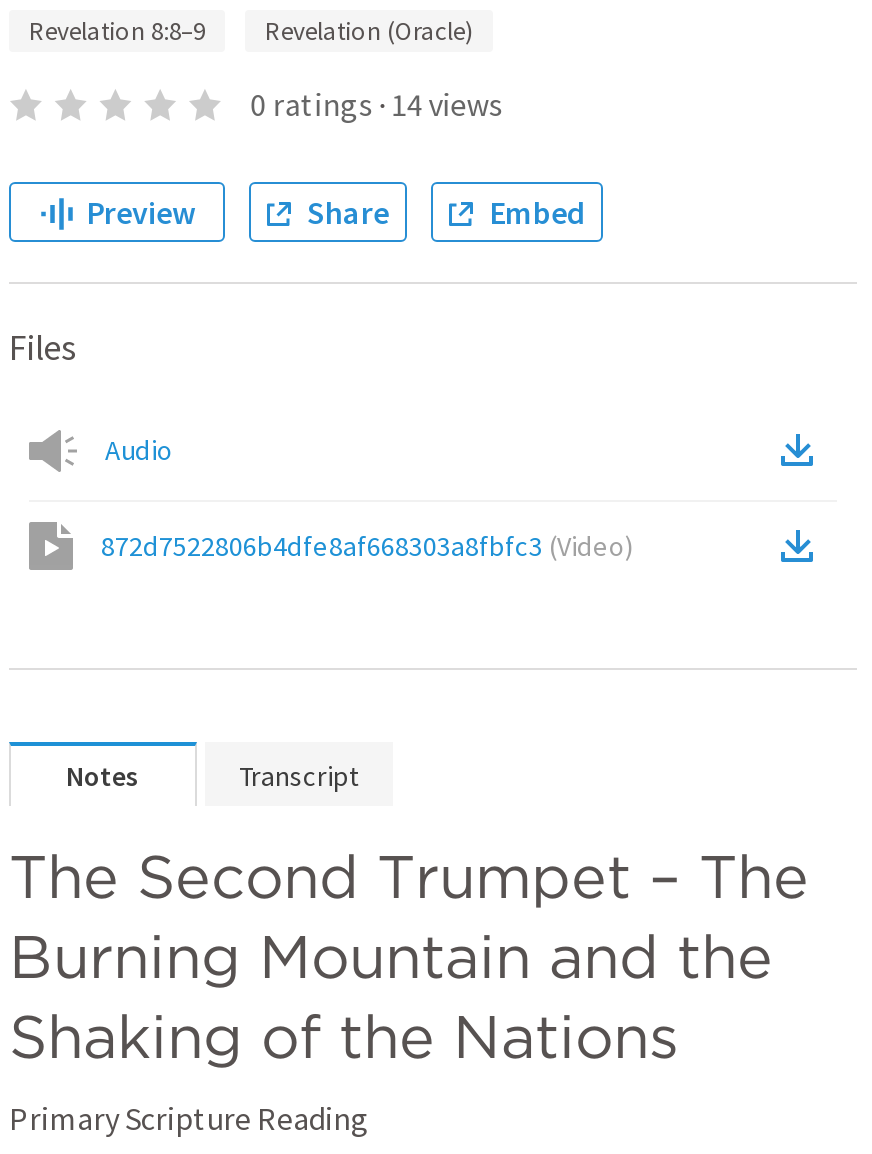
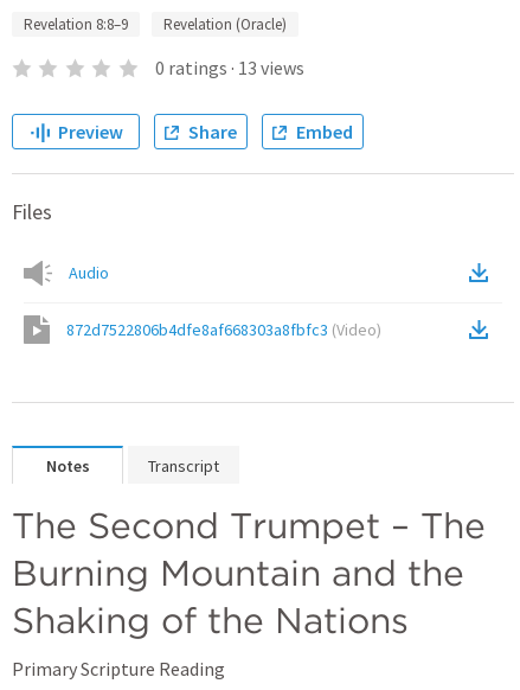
[250,84,502,124] 0 ratings · 14 views -> [155,56,304,79] 0 ratings · 13 views

